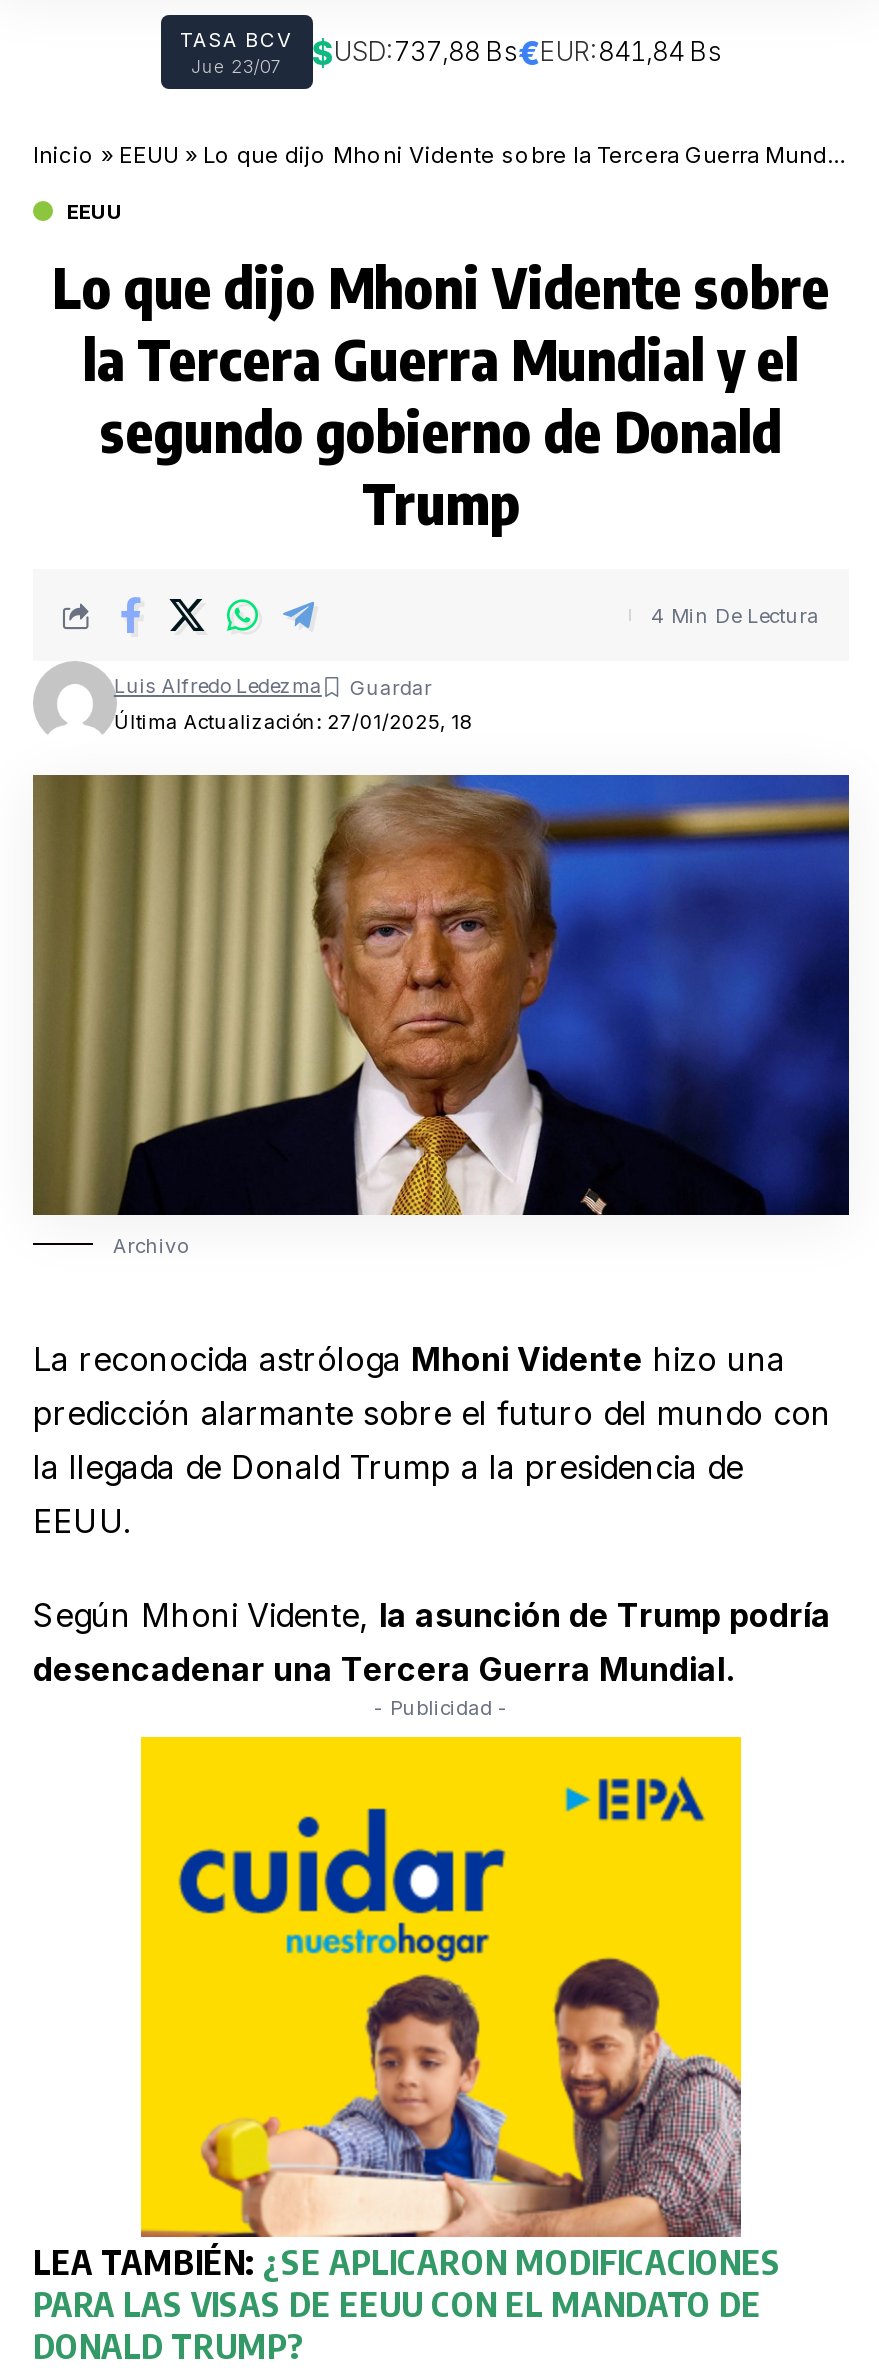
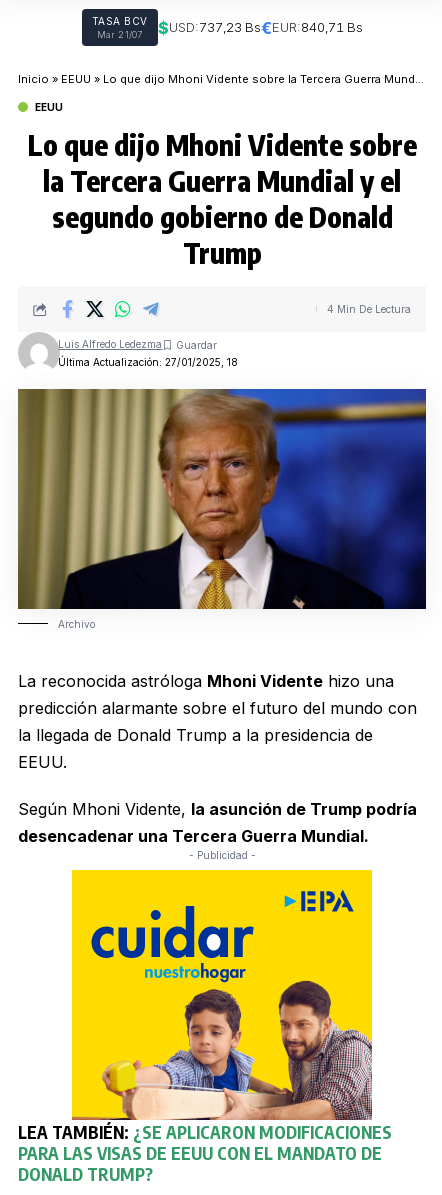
[191,32,722,77] Jue 23/07 | $USD:737,88 Bs€EUR:841,84 Bs -> [97,18,362,40] Mar 21/07 | $USD:737,23 Bs€EUR:840,71 Bs

